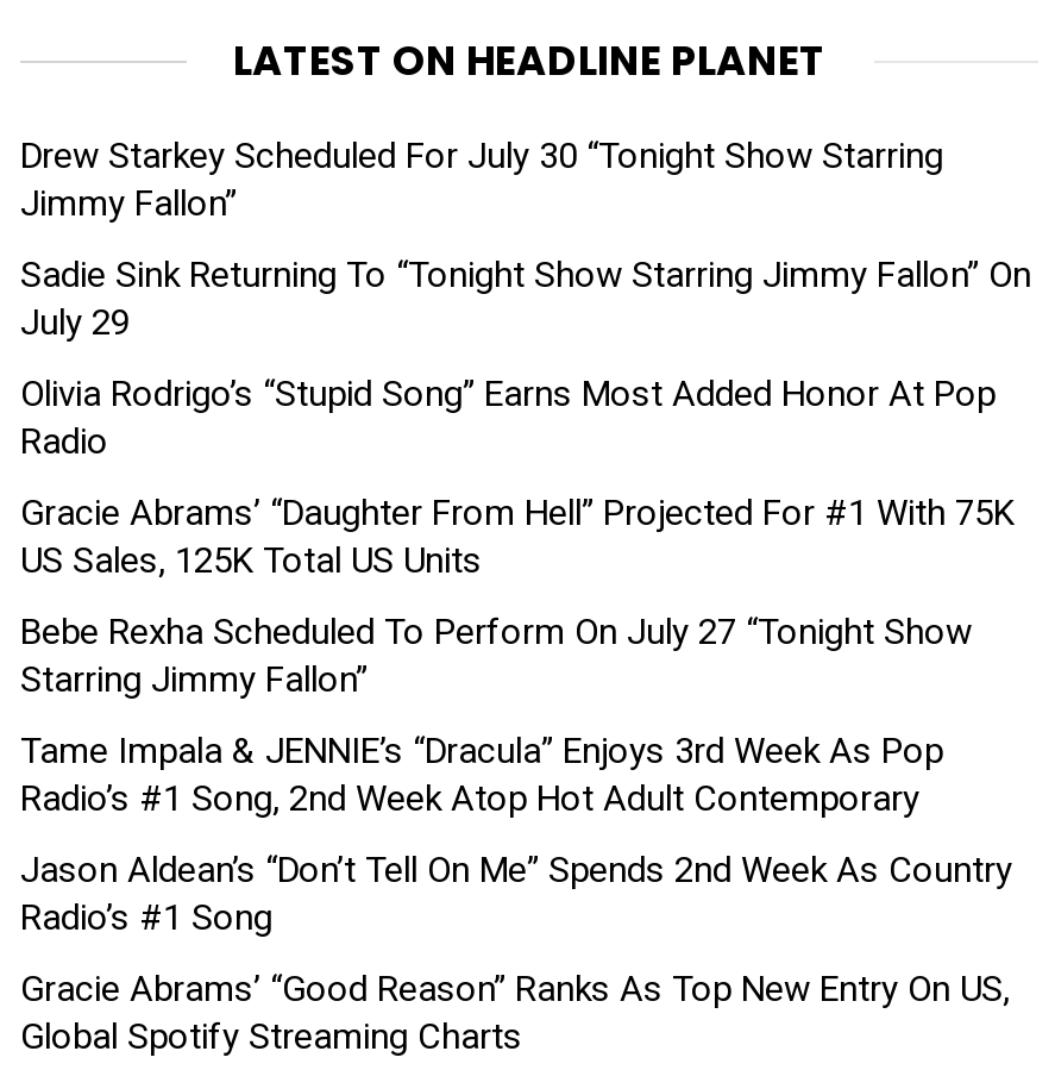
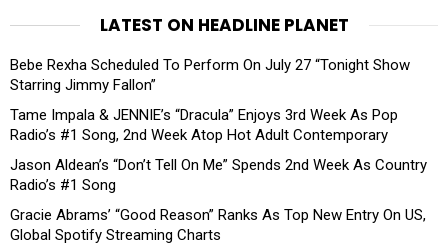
[20,135,1031,582] Drew Starkey Scheduled For July 30 “Tonight Show Starring | Jimmy Fallon” | Sadie Sink Returning To “Tonight Show Starring Jimmy Fallon” On | July 29 | Olivia Rodrigo’s “Stupid Song” Earns Most Added Honor At Pop | Radio | Gracie Abrams’ “Daughter From Hell” Projected For #1 With 75K | US Sales, 125K Total US Units -> none

